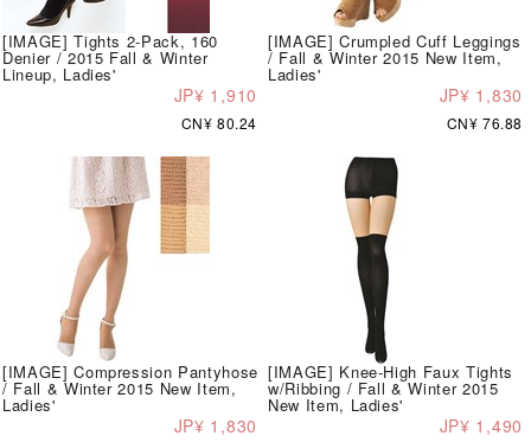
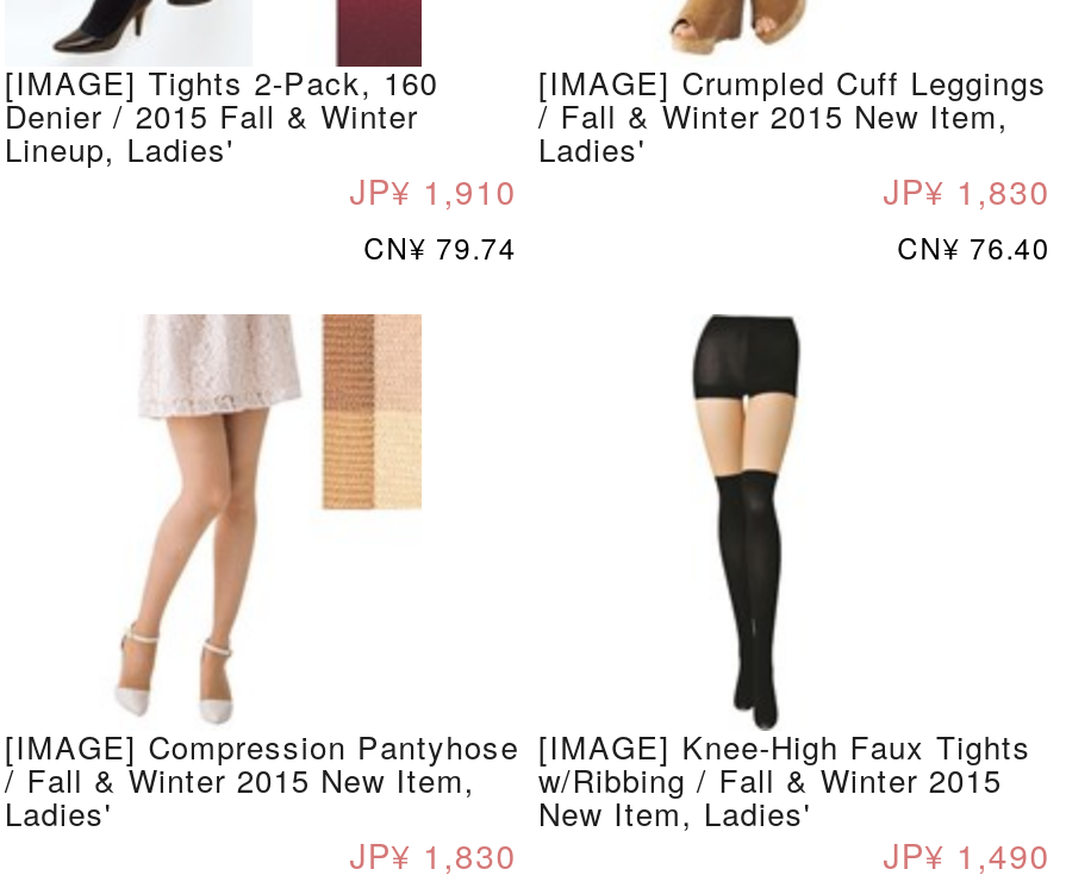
[181,113,257,133] CN¥ 80.24 -> [364,227,517,267] CN¥ 79.74
[446,113,523,133] CN¥ 76.88 -> [897,227,1051,267] CN¥ 76.40

